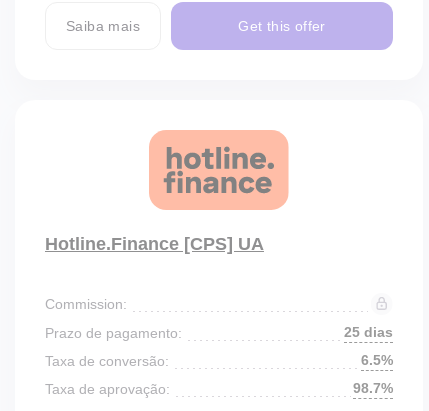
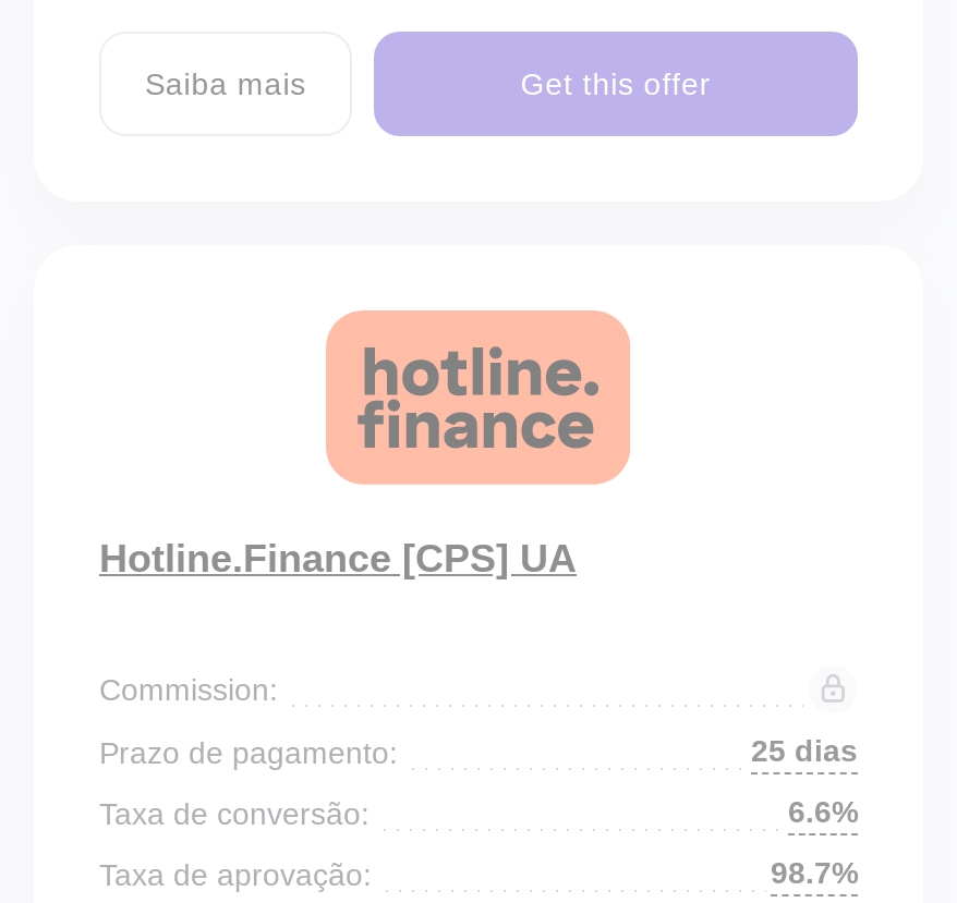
[361,352,393,368] 6.5% -> [788,794,858,829] 6.6%

